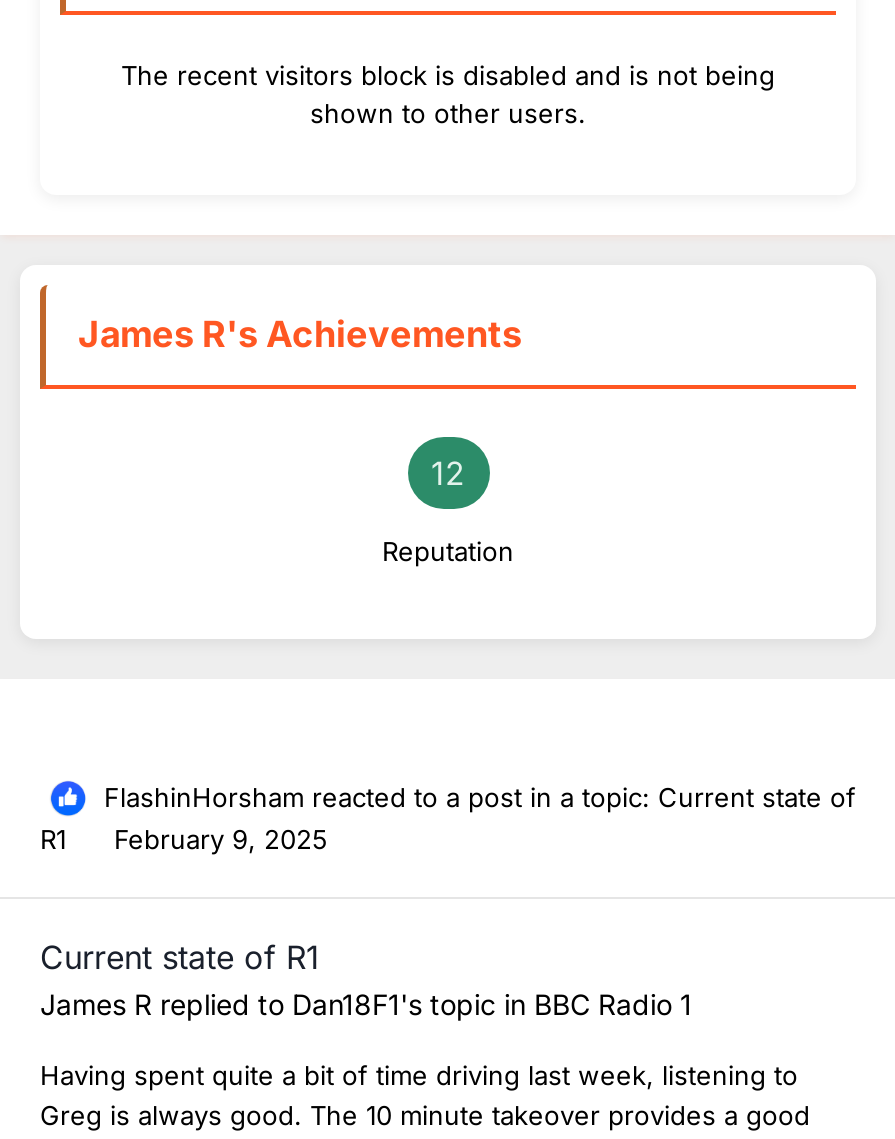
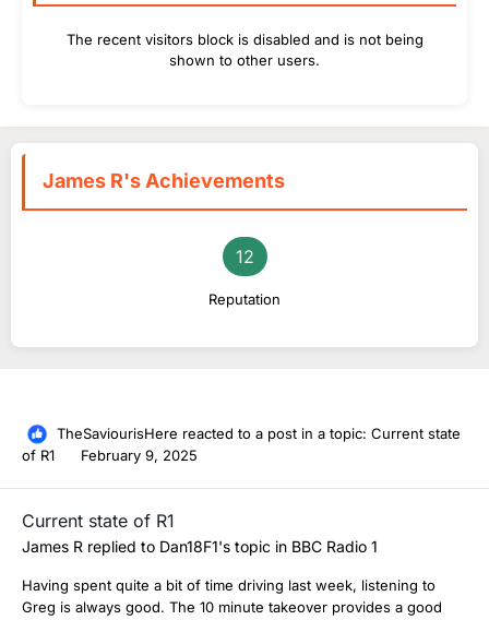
[40,781,856,854] FlashinHorsham reacted to a post in a topic: Current state of | R1 -> [22,425,461,464] TheSaviourisHere reacted to a post in a topic: Current state | of R1

